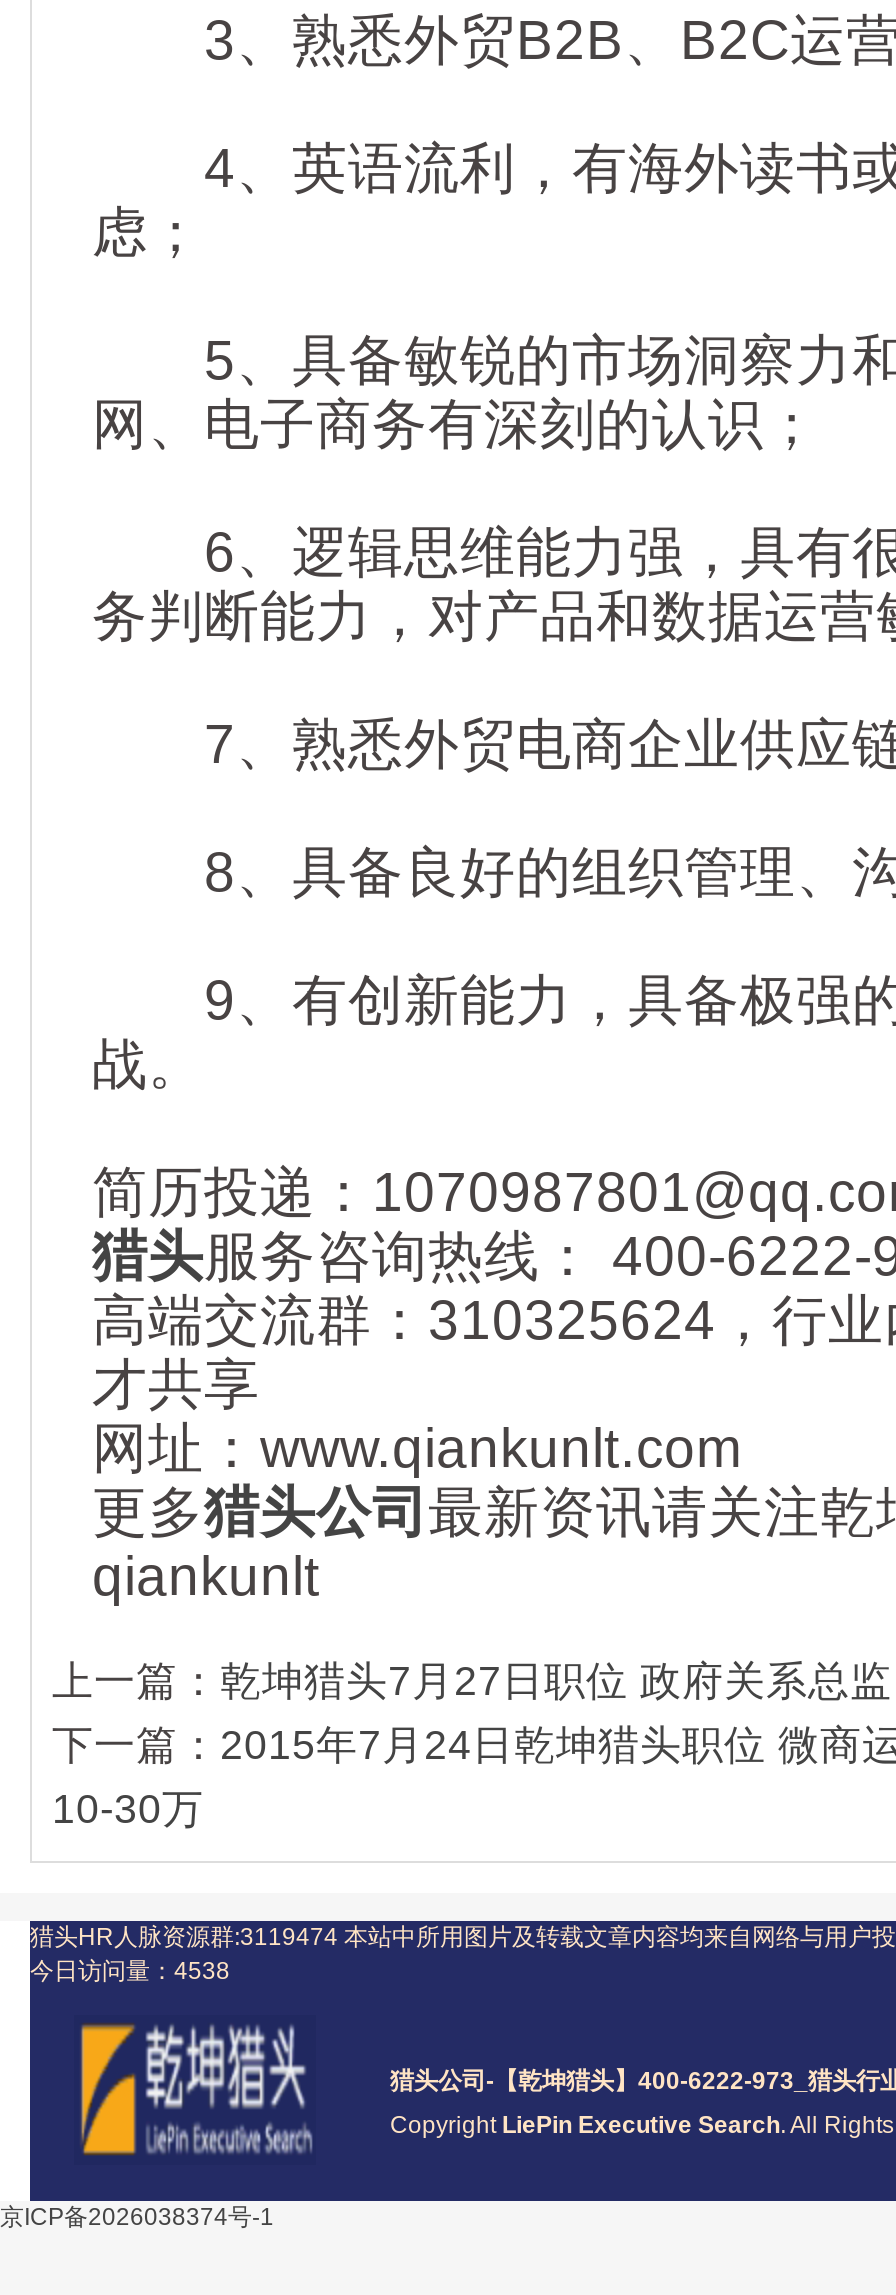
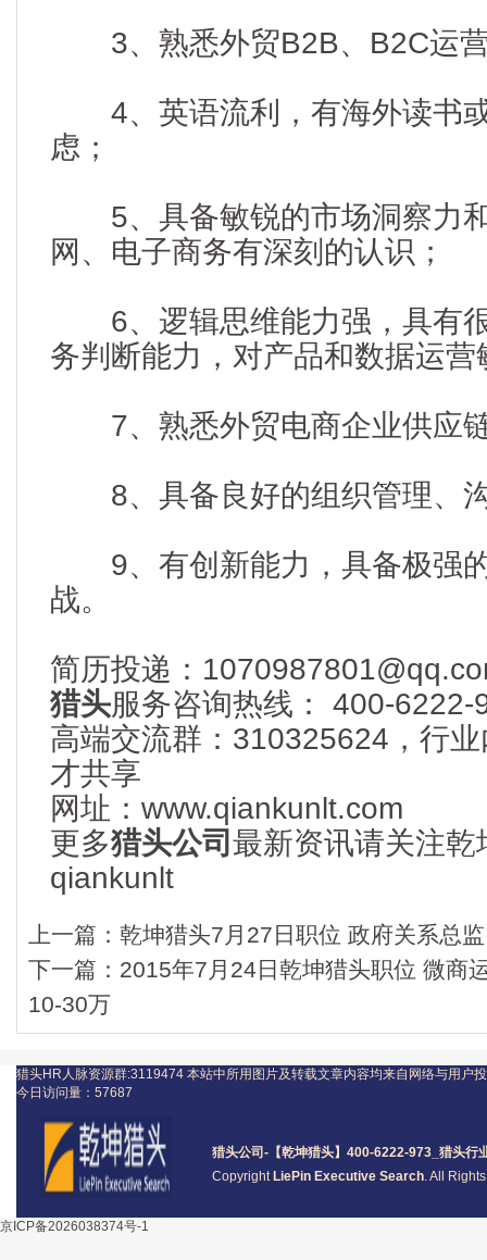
[30,1957,230,1985] 今日访问量：4538 -> [16,1085,133,1100] 今日访问量：57687

